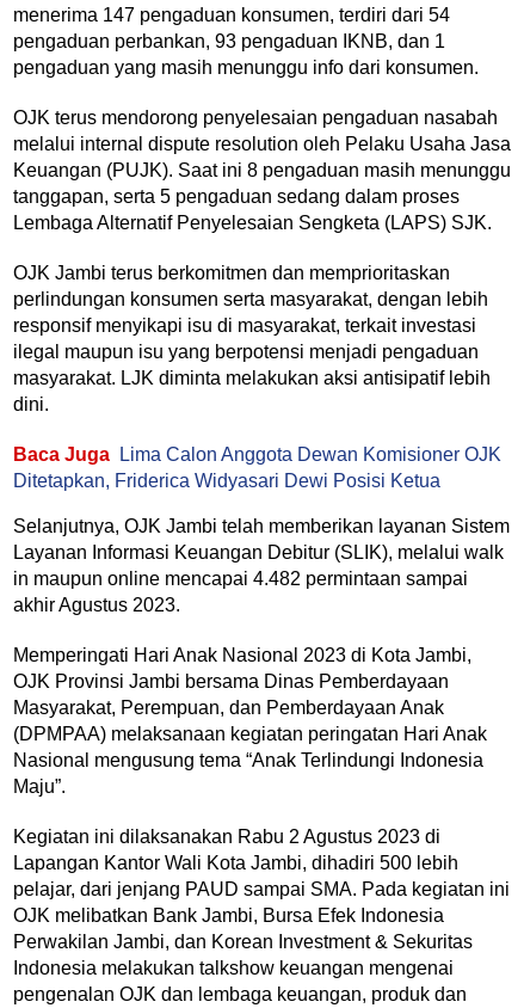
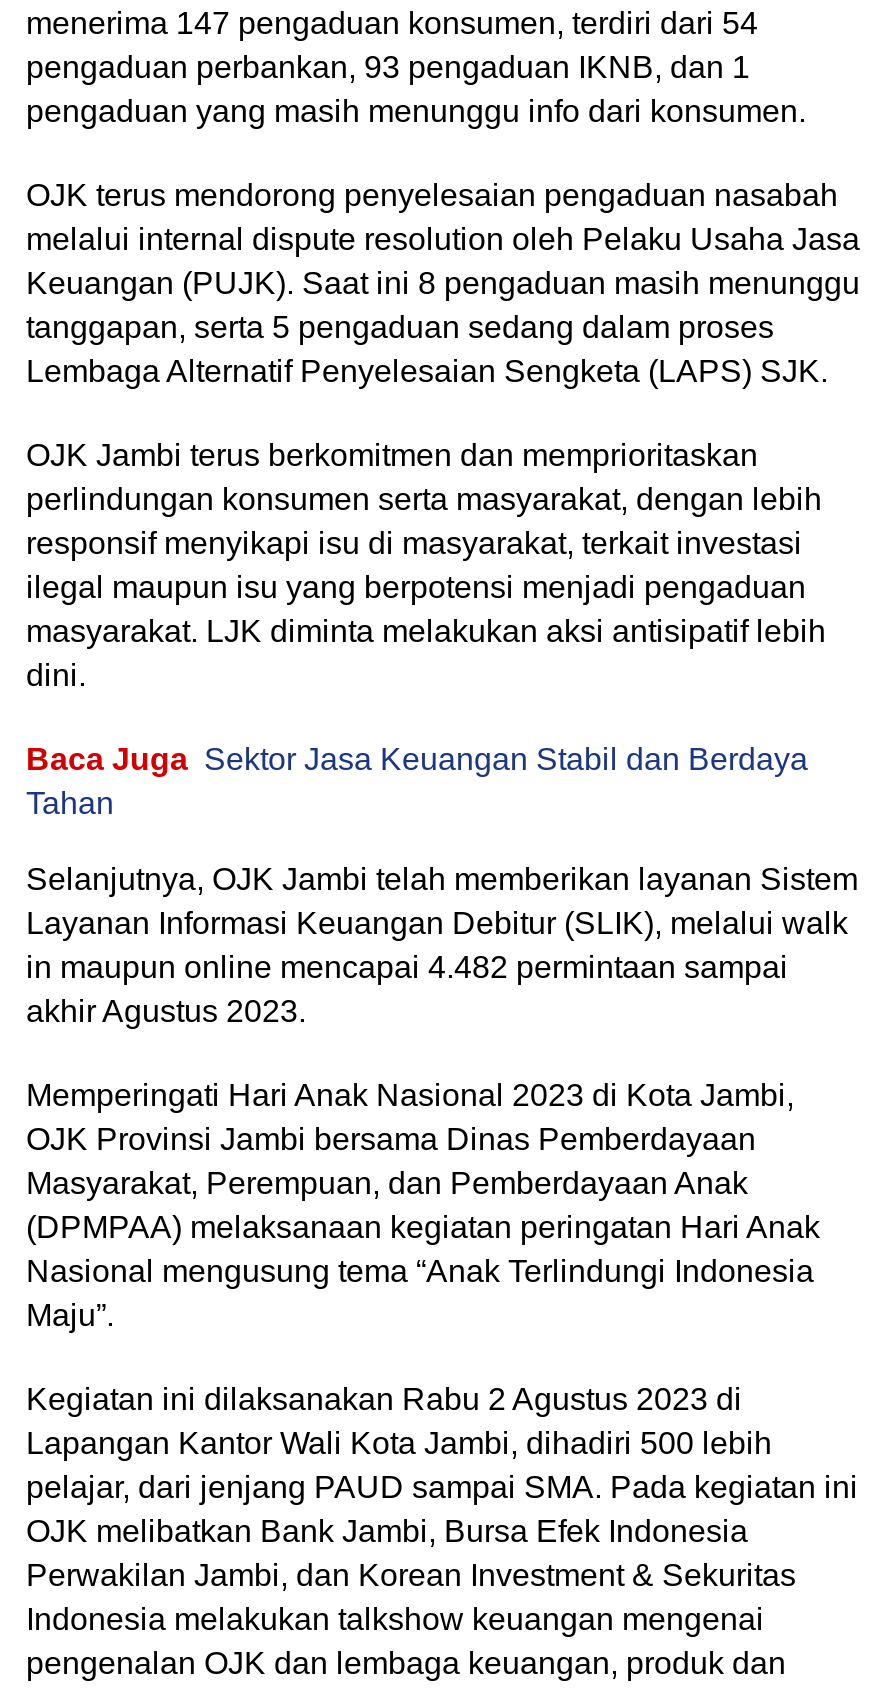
[13,444,501,490] Baca Juga Lima Calon Anggota Dewan Komisioner OJK | Ditetapkan, Friderica Widyasari Dewi Posisi Ketua -> [26,743,808,821] Baca Juga Sektor Jasa Keuangan Stabil dan Berdaya | Tahan

